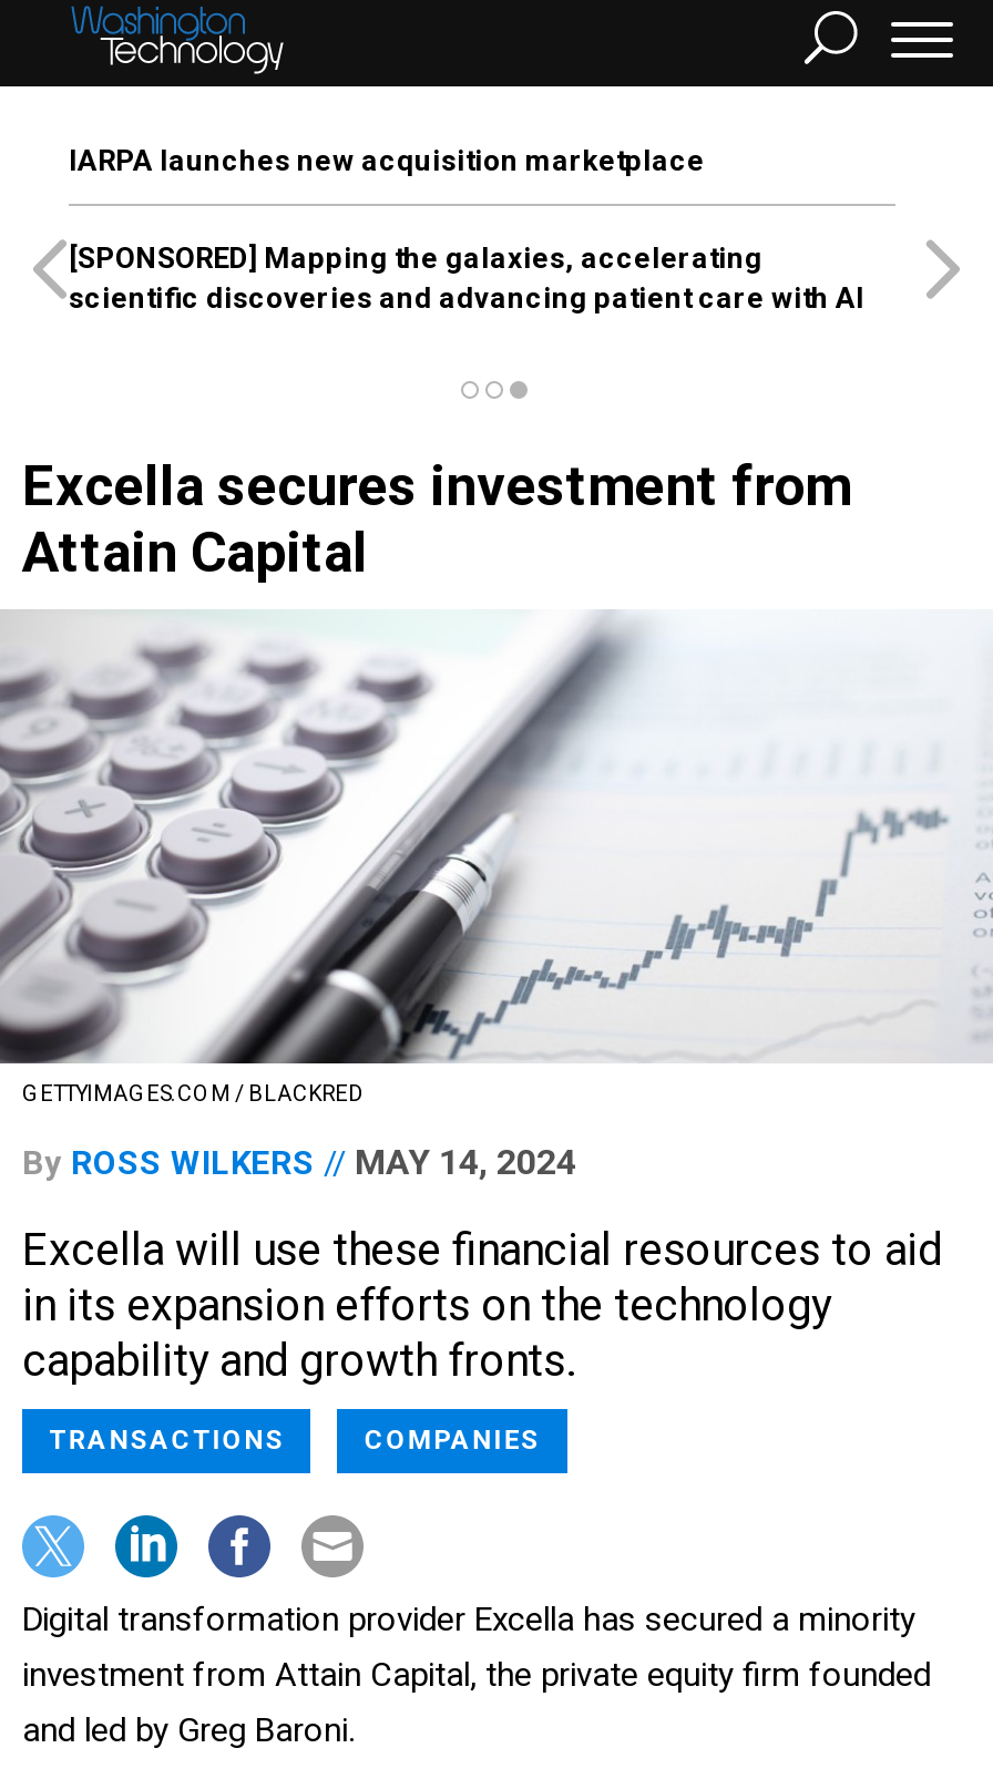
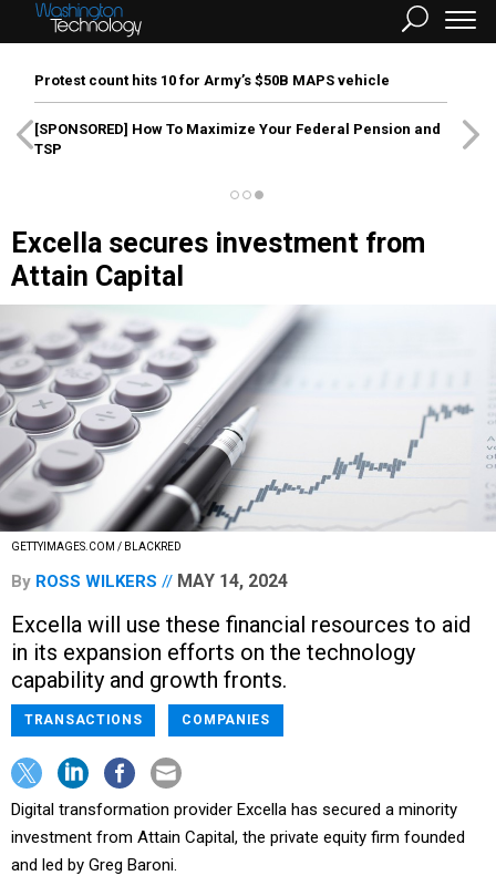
[69,144,705,177] IARPA launches new acquisition marketplace -> [34,72,390,89] Protest count hits 10 for Army’s $50B MAPS vehicle
[69,241,864,315] [SPONSORED] Mapping the galaxies, accelerating | scientific discoveries and advancing patient care with AI -> [34,121,441,157] [SPONSORED] How To Maximize Your Federal Pension and | TSP

